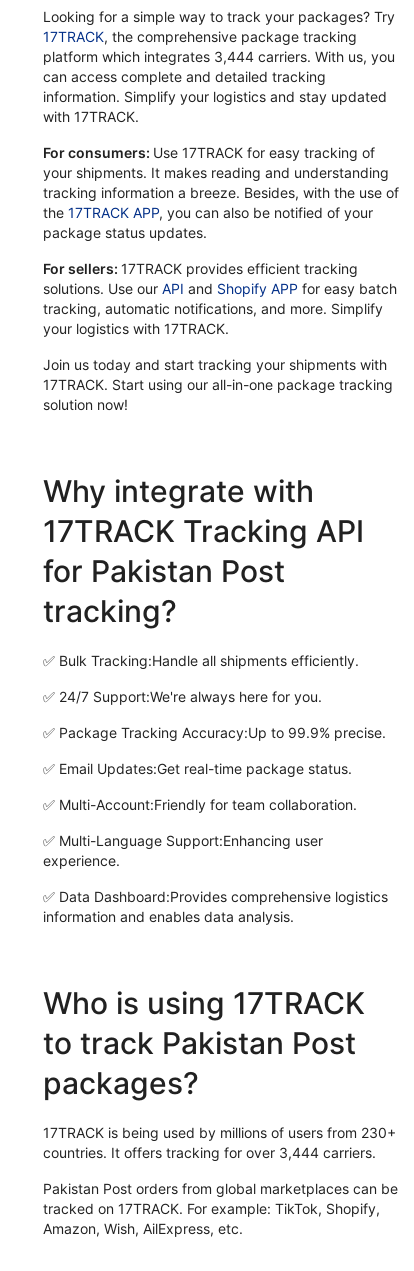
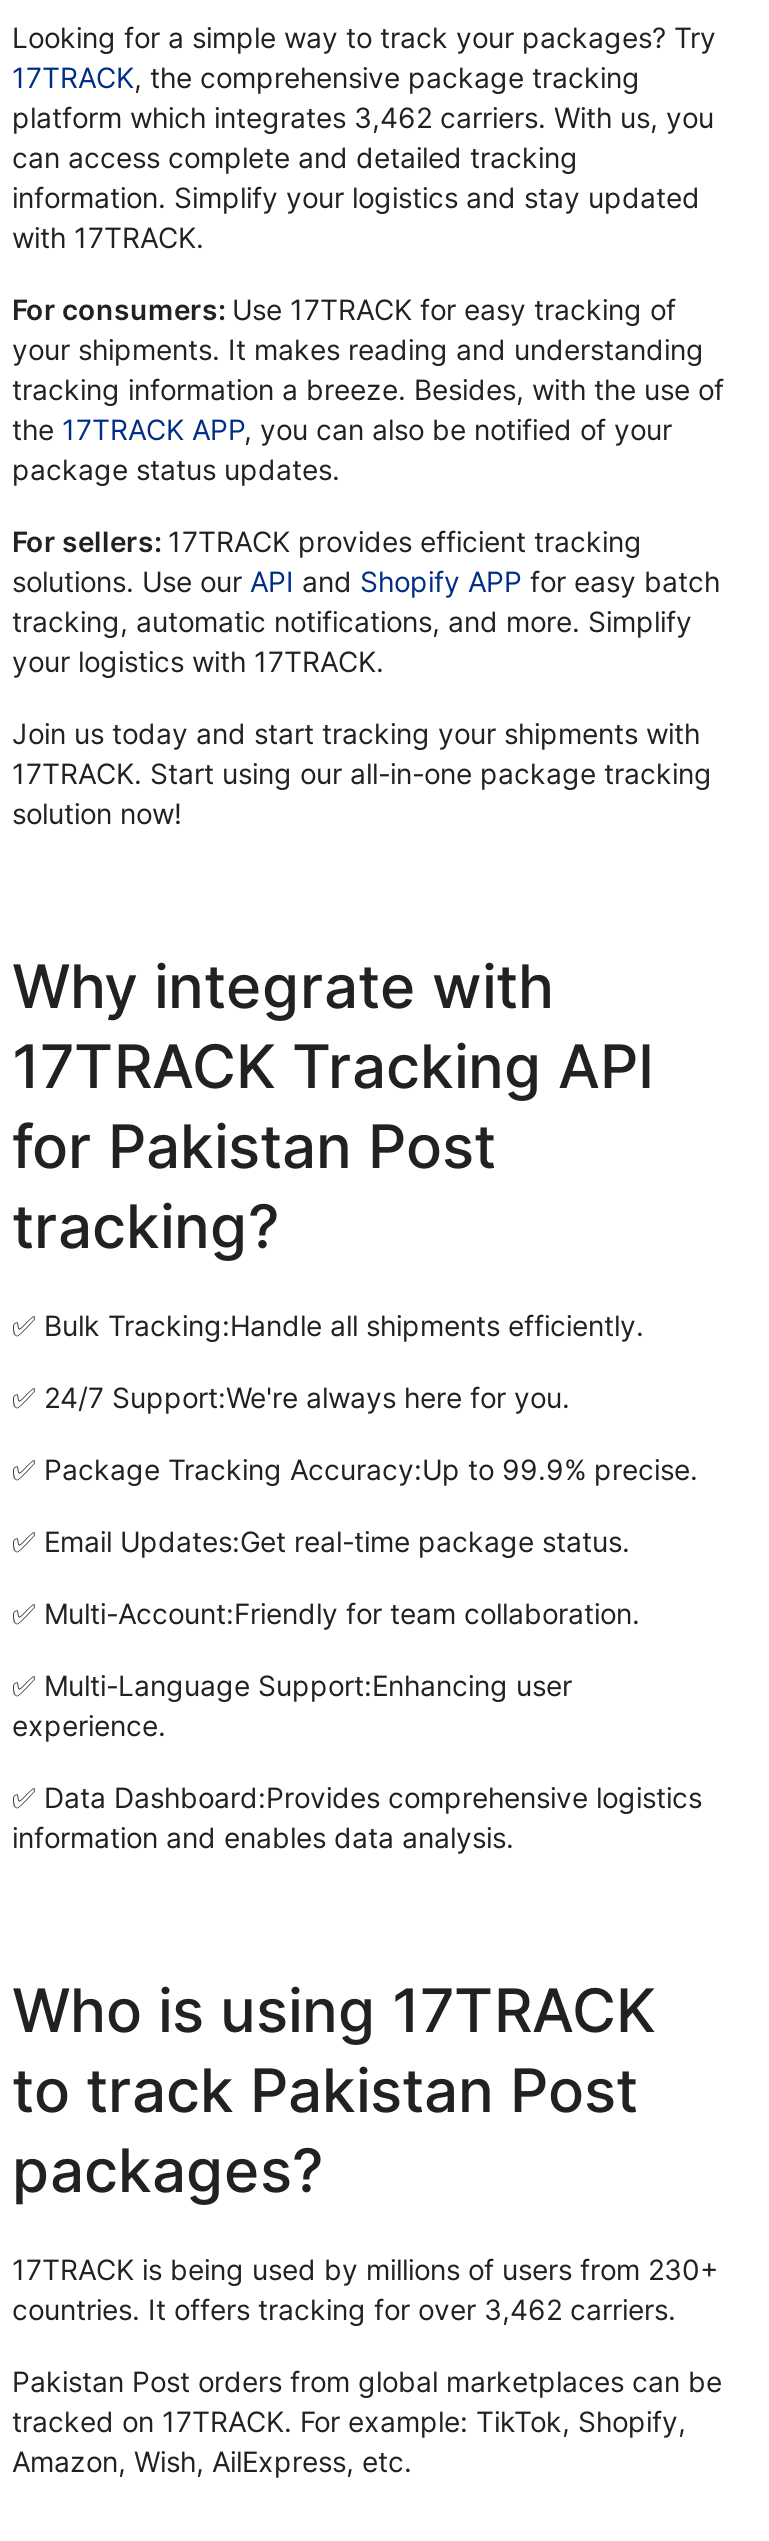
[43,48,395,65] platform which integrates 3,444 carriers. With us, you -> [12,101,714,135] platform which integrates 3,462 carriers. With us, you
[43,1144,376,1161] countries. It offers tracking for over 3,444 carriers. -> [12,2293,676,2327] countries. It offers tracking for over 3,462 carriers.

